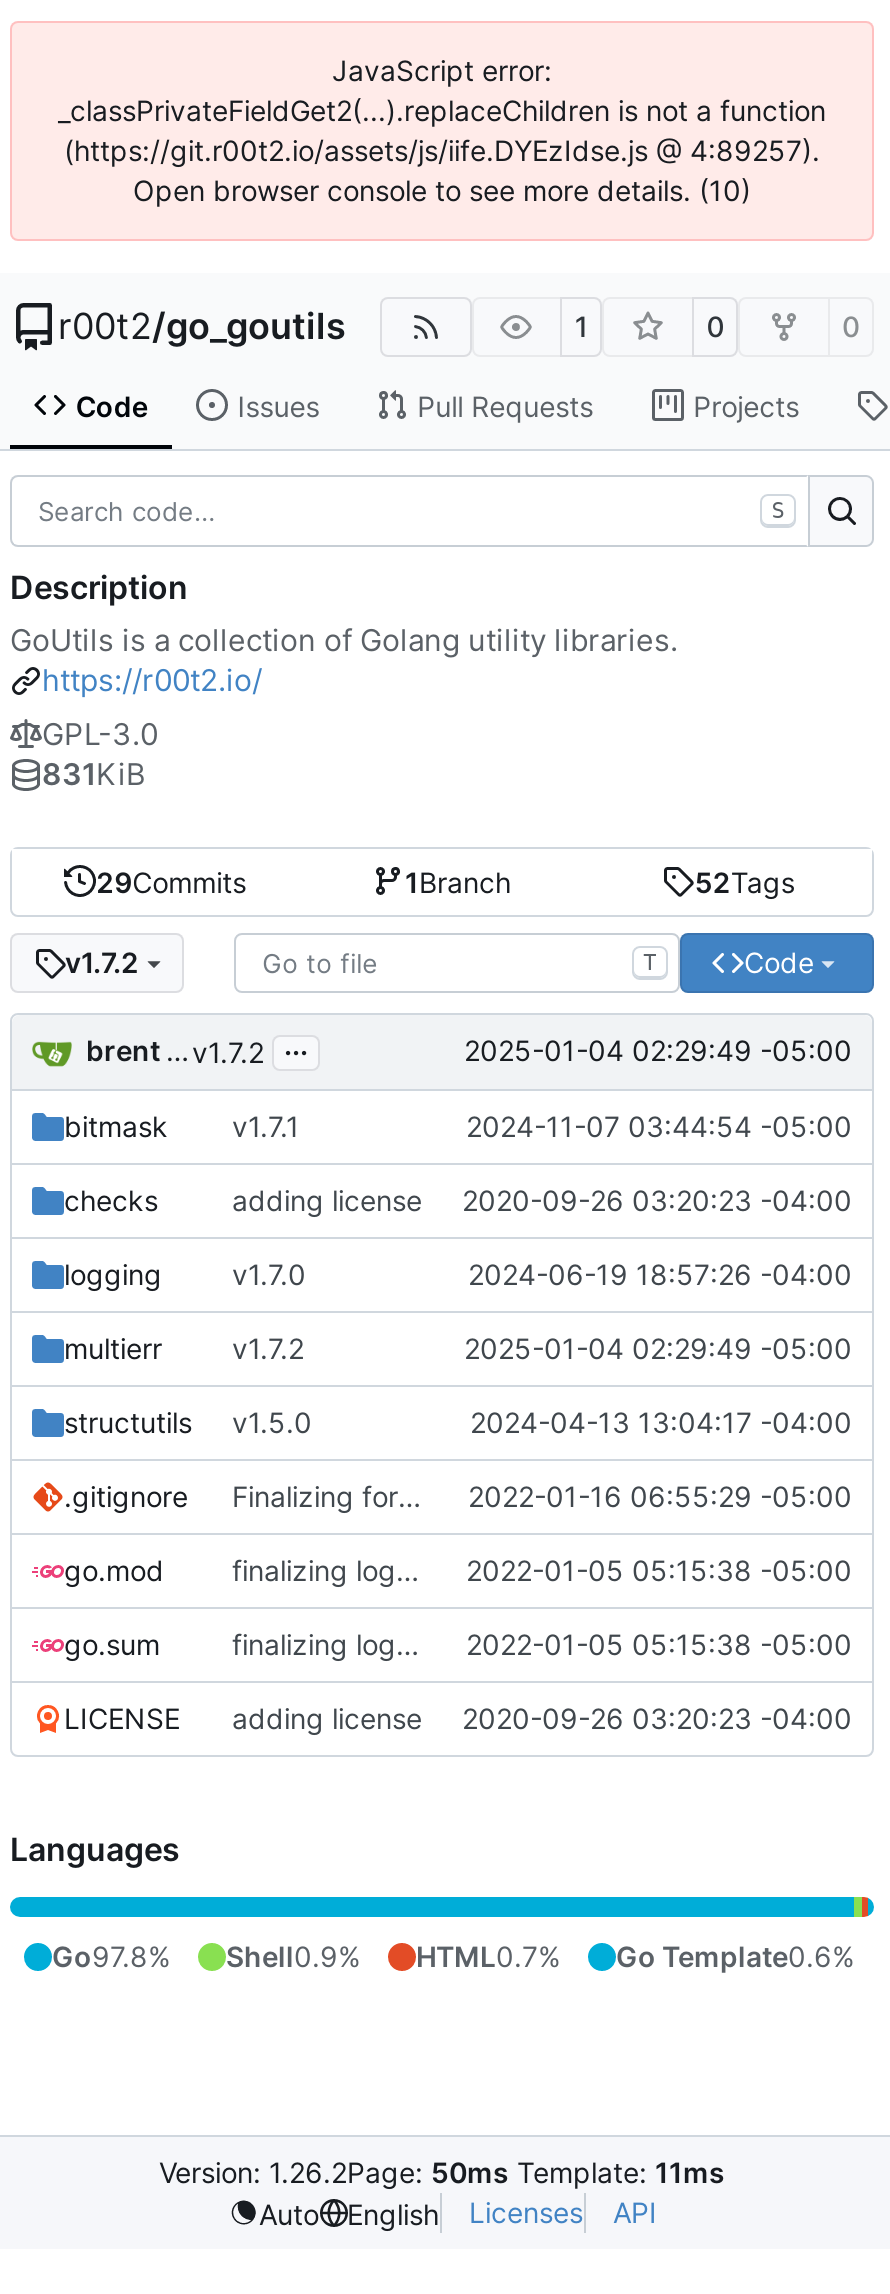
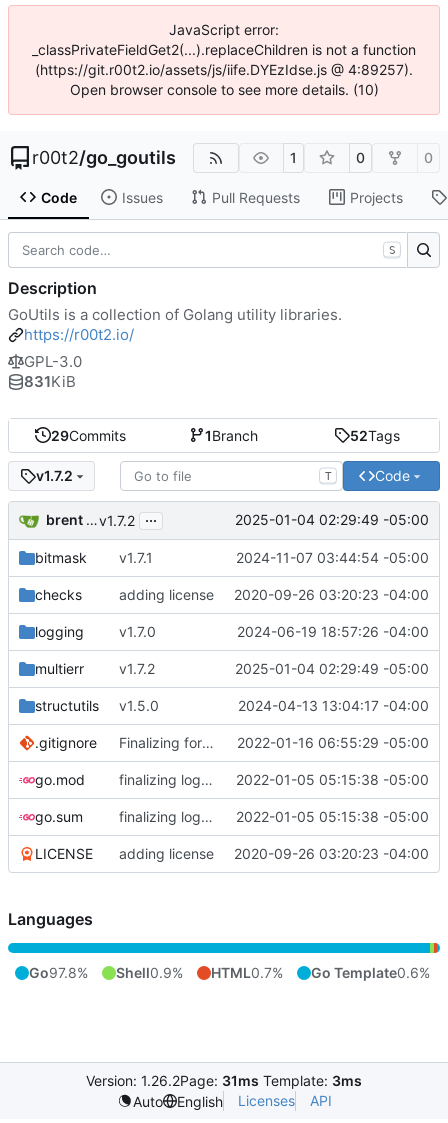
[159,2155,725,2189] Version: 1.26.2Page: 50ms Template: 11ms -> [86,1072,362,1089] Version: 1.26.2Page: 31ms Template: 3ms

